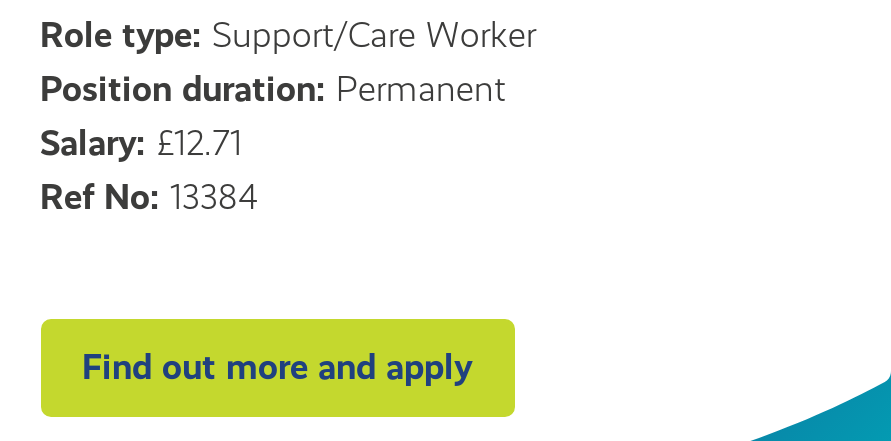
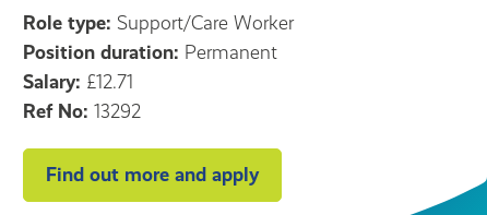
[40,174,258,218] Ref No: 13384 -> [22,99,140,123] Ref No: 13292

